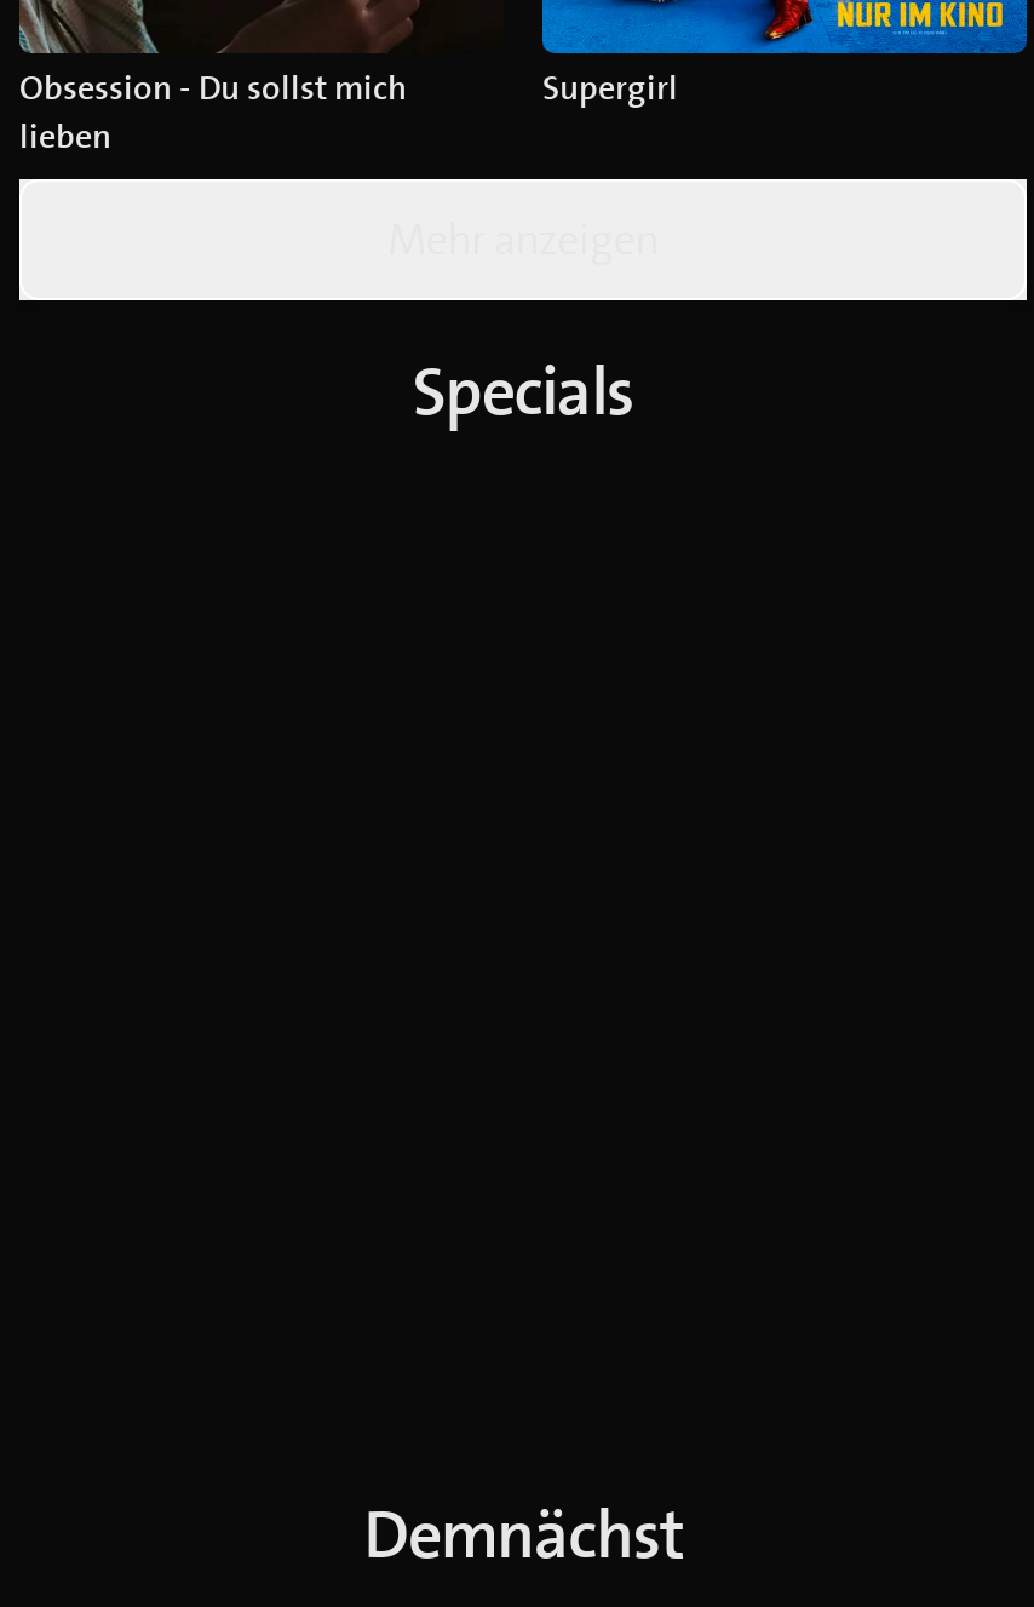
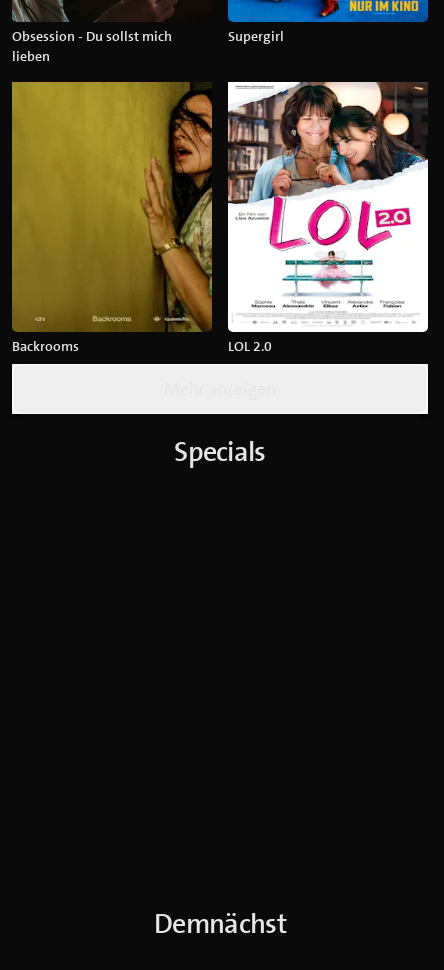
none -> [11,74,272,355] [image] | Backrooms | LOL 2.0
none -> [227,74,429,333] [image]

